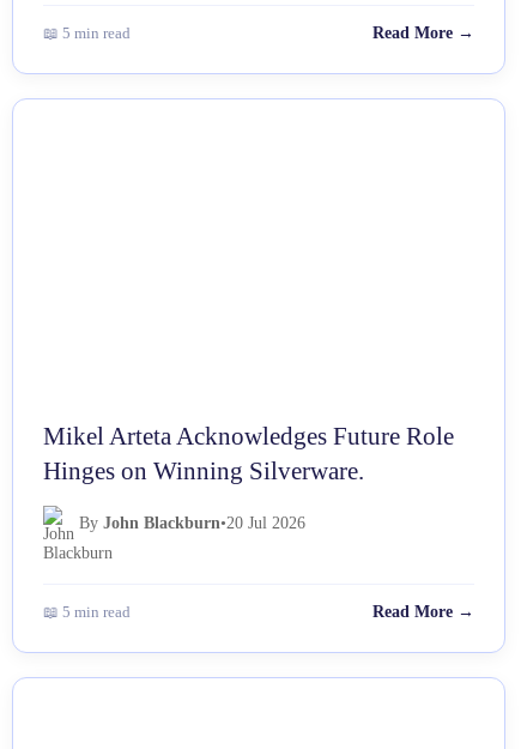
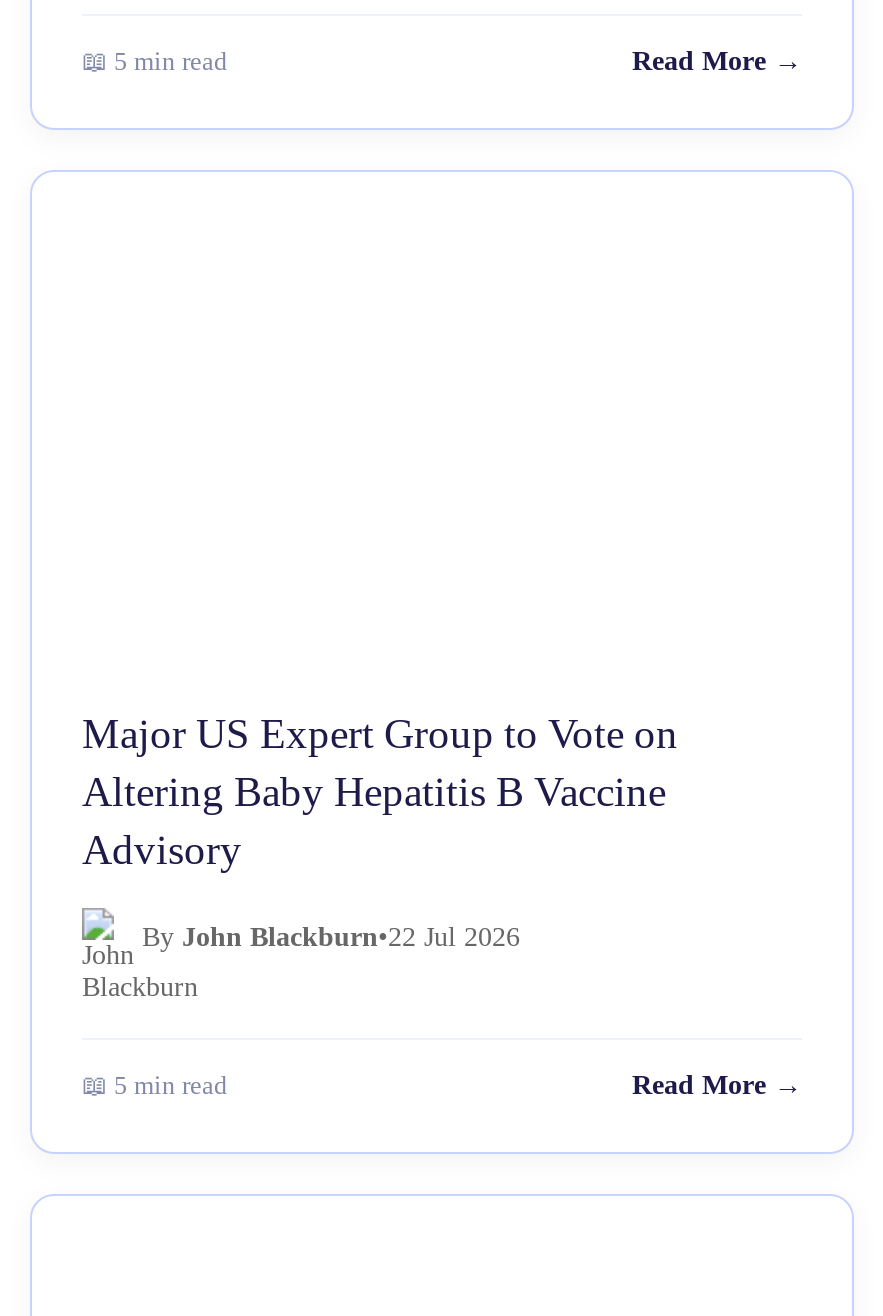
[43,421,454,484] Mikel Arteta Acknowledges Future Role | Hinges on Winning Silverware. -> [82,709,678,871] Major US Expert Group to Vote on | Altering Baby Hepatitis B Vaccine | Advisory
[79,514,305,532] By John Blackburn•20 Jul 2026 -> [142,921,520,951] By John Blackburn•22 Jul 2026

